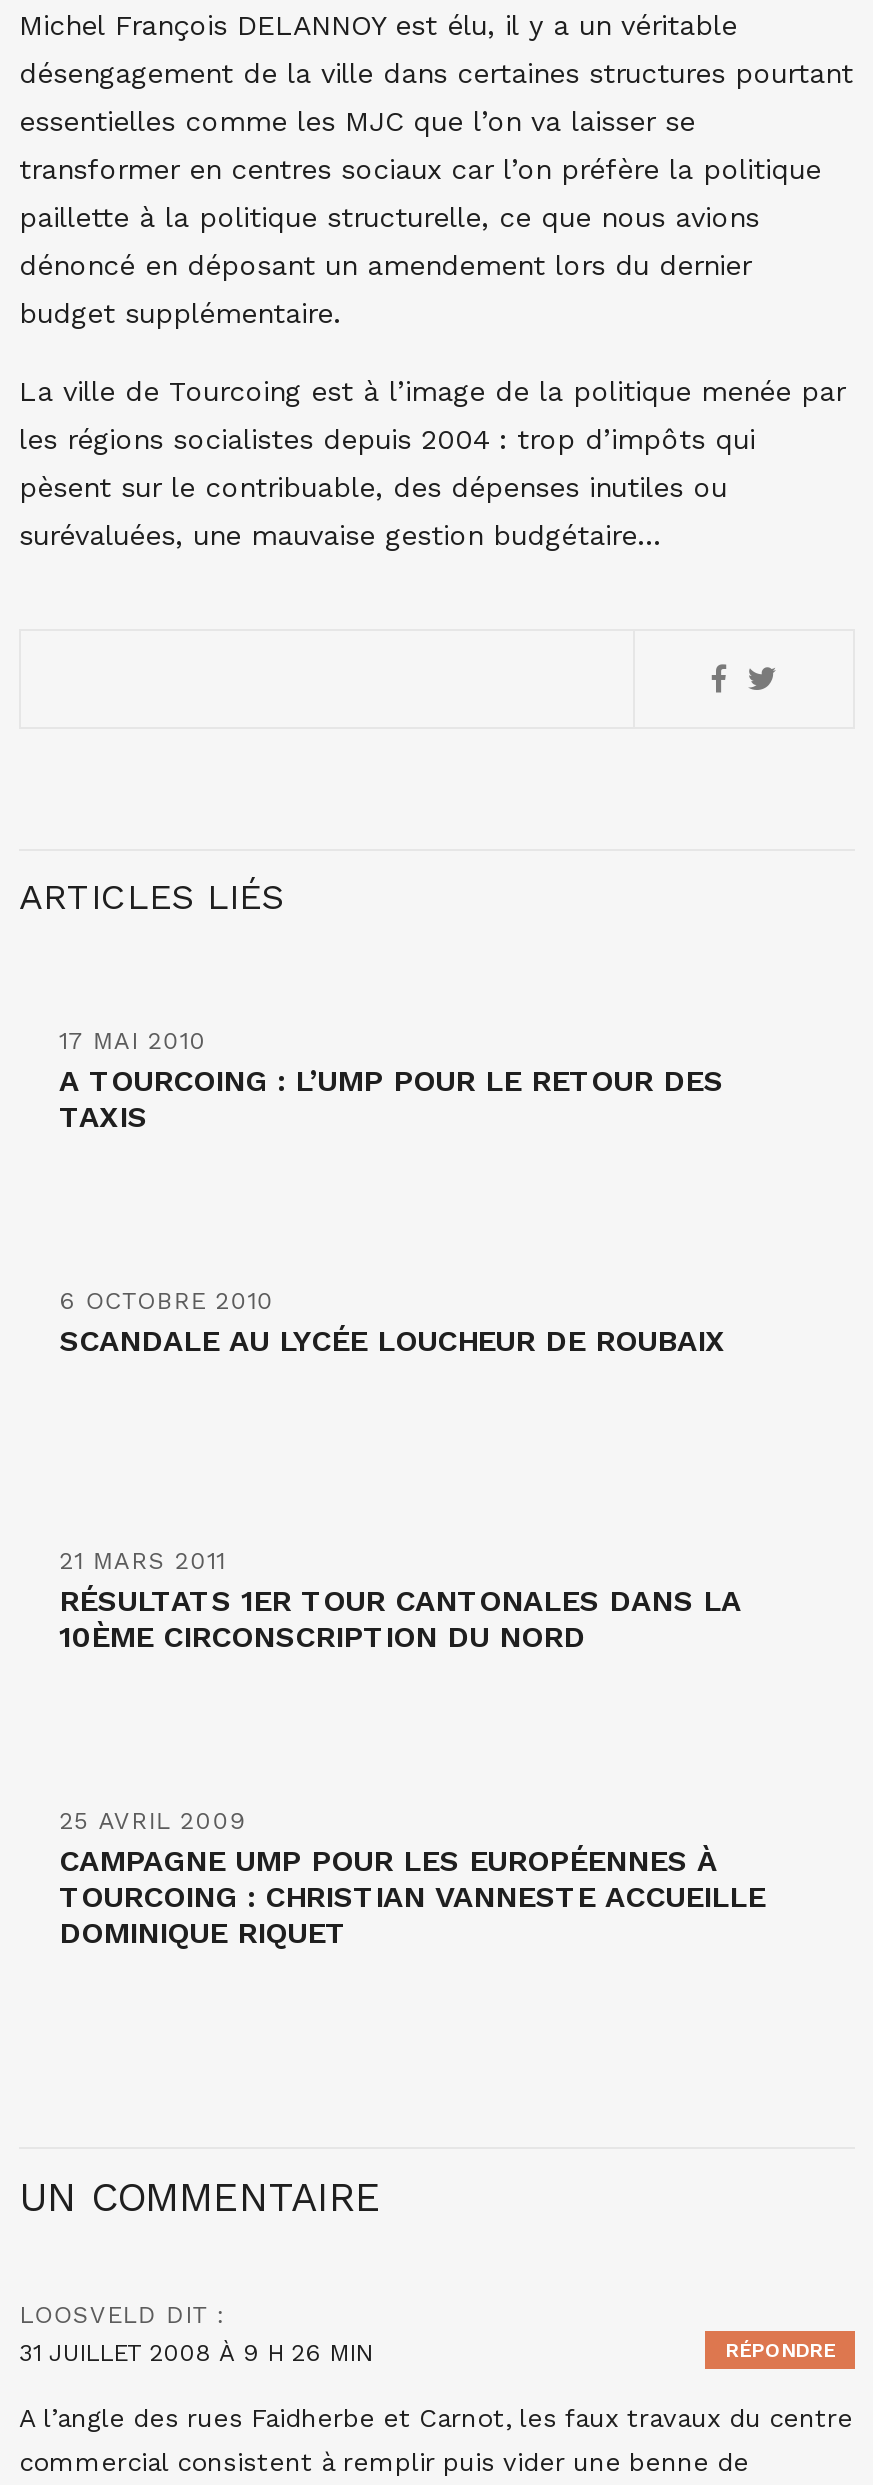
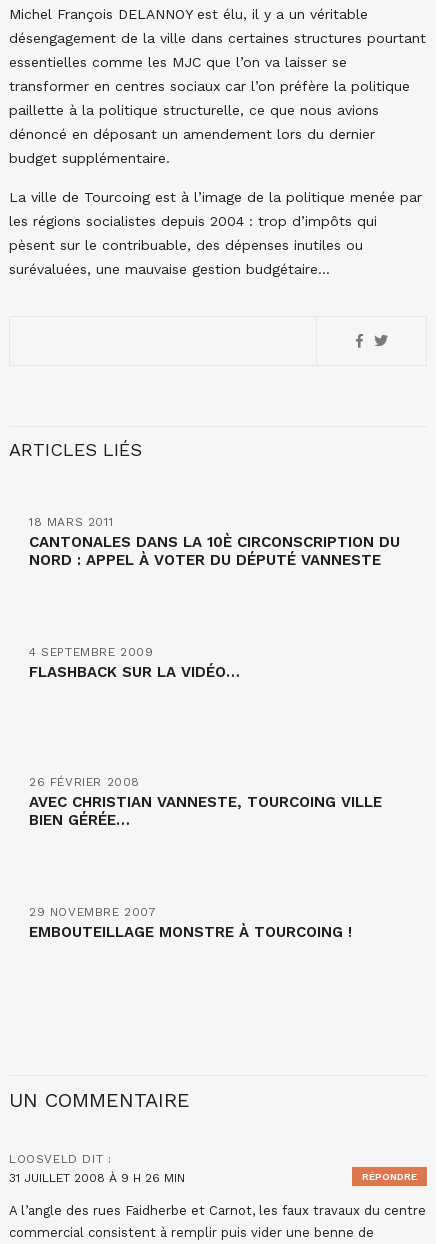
[59,1027,723,1135] 17 MAI 2010 | A TOURCOING : L’UMP POUR LE RETOUR DES | TAXIS -> [29,515,400,569] 18 MARS 2011 | CANTONALES DANS LA 10È CIRCONSCRIPTION DU | NORD : APPEL À VOTER DU DÉPUTÉ VANNESTE
[59,1287,725,1359] 6 OCTOBRE 2010 | SCANDALE AU LYCÉE LOUCHEUR DE ROUBAIX -> [29,645,240,681] 4 SEPTEMBRE 2009 | FLASHBACK SUR LA VIDÉO…
[59,1547,741,1655] 21 MARS 2011 | RÉSULTATS 1ER TOUR CANTONALES DANS LA | 10ÈME CIRCONSCRIPTION DU NORD -> [29,775,382,829] 26 FÉVRIER 2008 | AVEC CHRISTIAN VANNESTE, TOURCOING VILLE | BIEN GÉRÉE…
[59,1807,765,1951] 25 AVRIL 2009 | CAMPAGNE UMP POUR LES EUROPÉENNES À | TOURCOING : CHRISTIAN VANNESTE ACCUEILLE | DOMINIQUE RIQUET -> [29,905,352,941] 29 NOVEMBRE 2007 | EMBOUTEILLAGE MONSTRE À TOURCOING !

